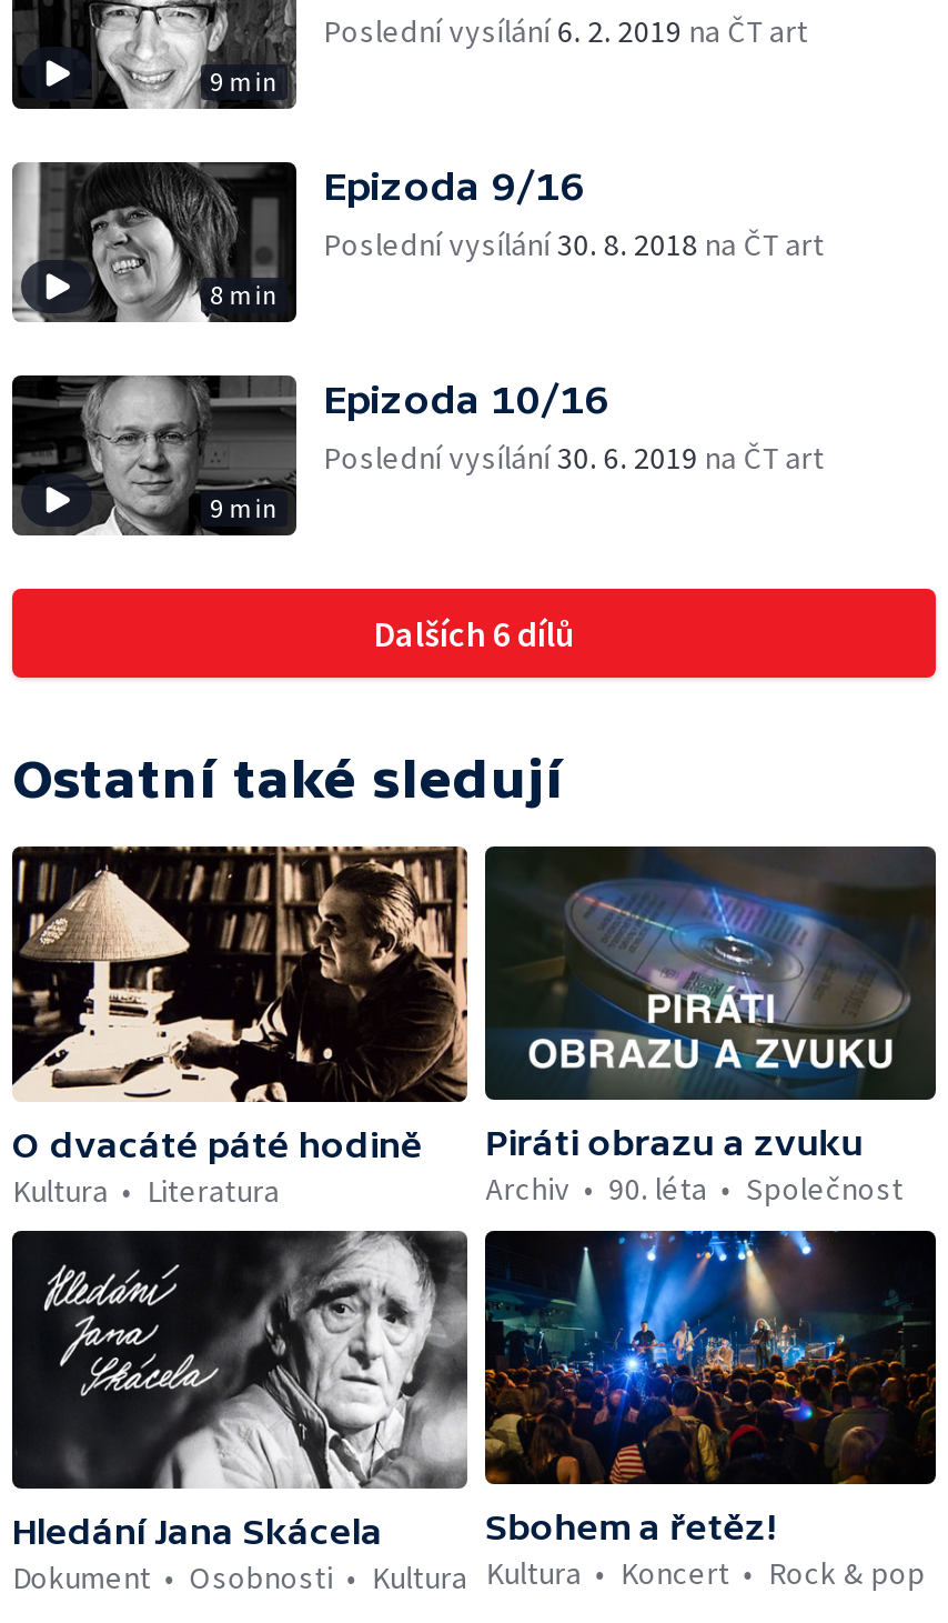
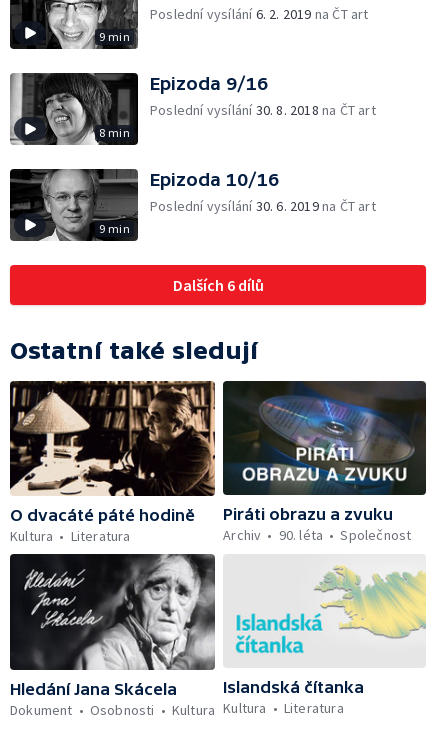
[483,1229,938,1547] [image] | Sbohem a řetěz! -> [223,554,426,696] [image] | Islandská čítanka
[620,1554,926,1594] Koncert | Rock & pop -> [284,699,344,717] Literatura

